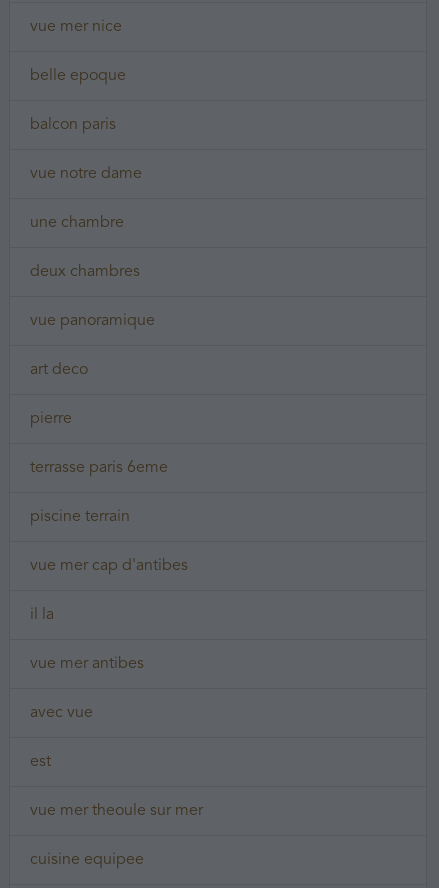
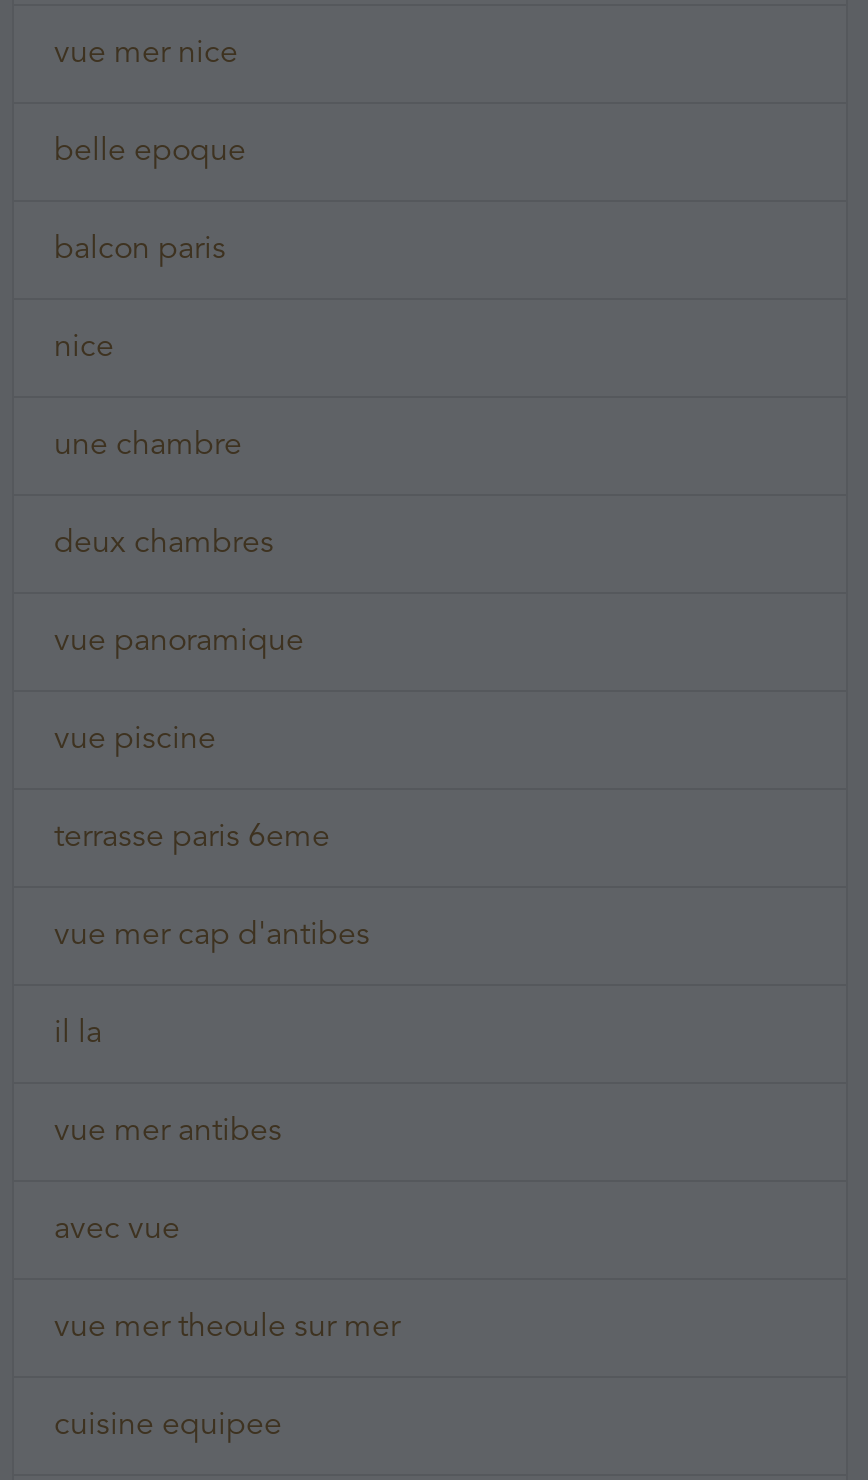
[30,166,142,182] vue notre dame -> [54,332,114,364] nice
[30,362,88,427] art deco | pierre -> [54,724,216,756] vue piscine
[30,509,130,525] piscine terrain -> none
[30,754,51,770] est -> none

